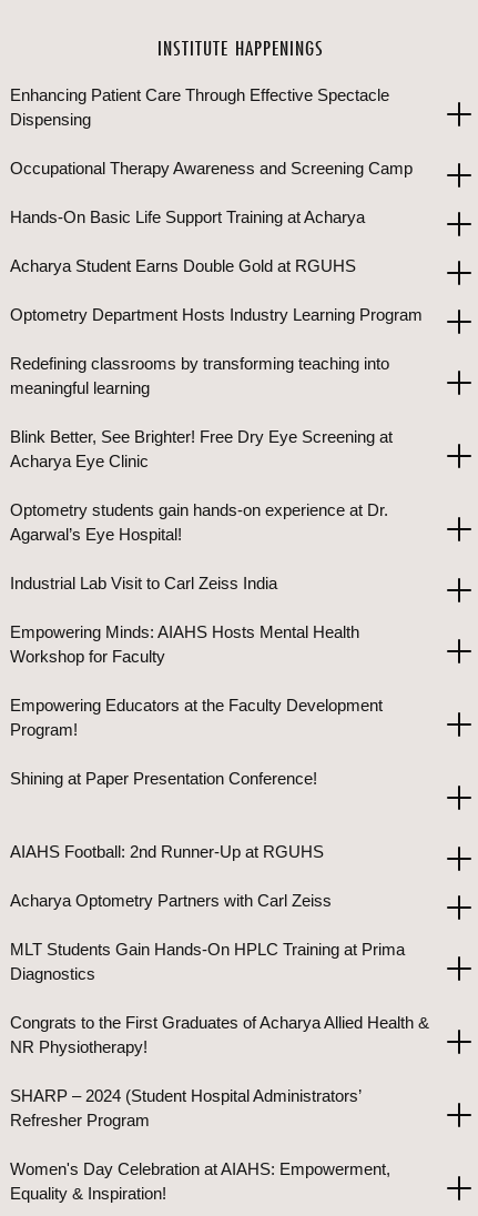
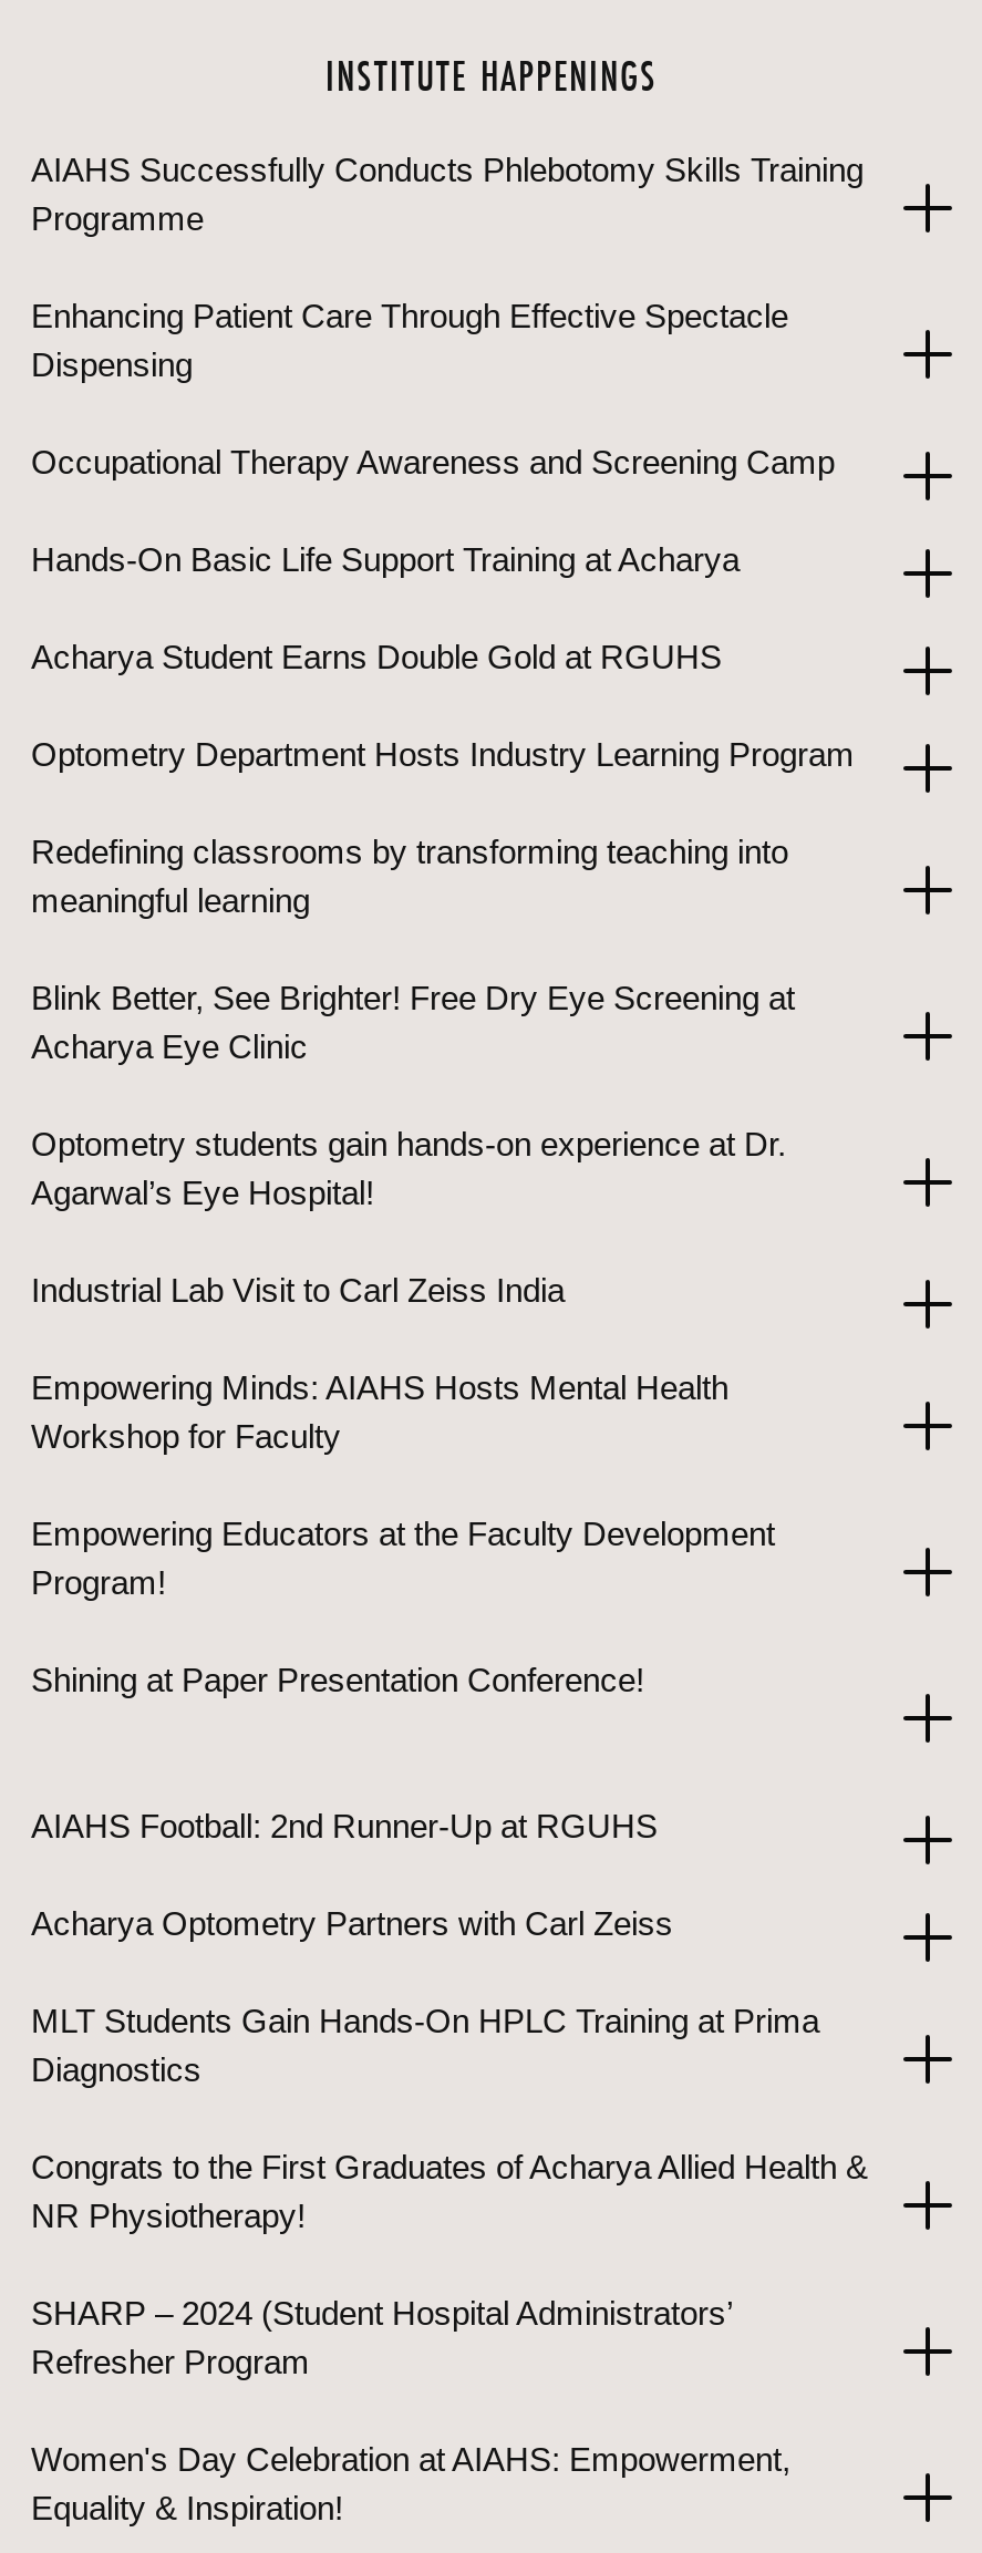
none -> [31,150,864,236] AIAHS Successfully Conducts Phlebotomy Skills Training | Programme

